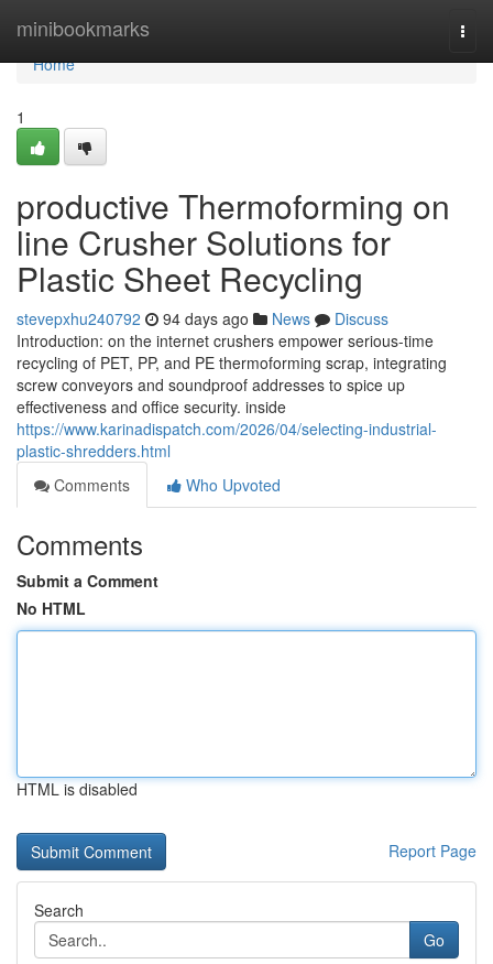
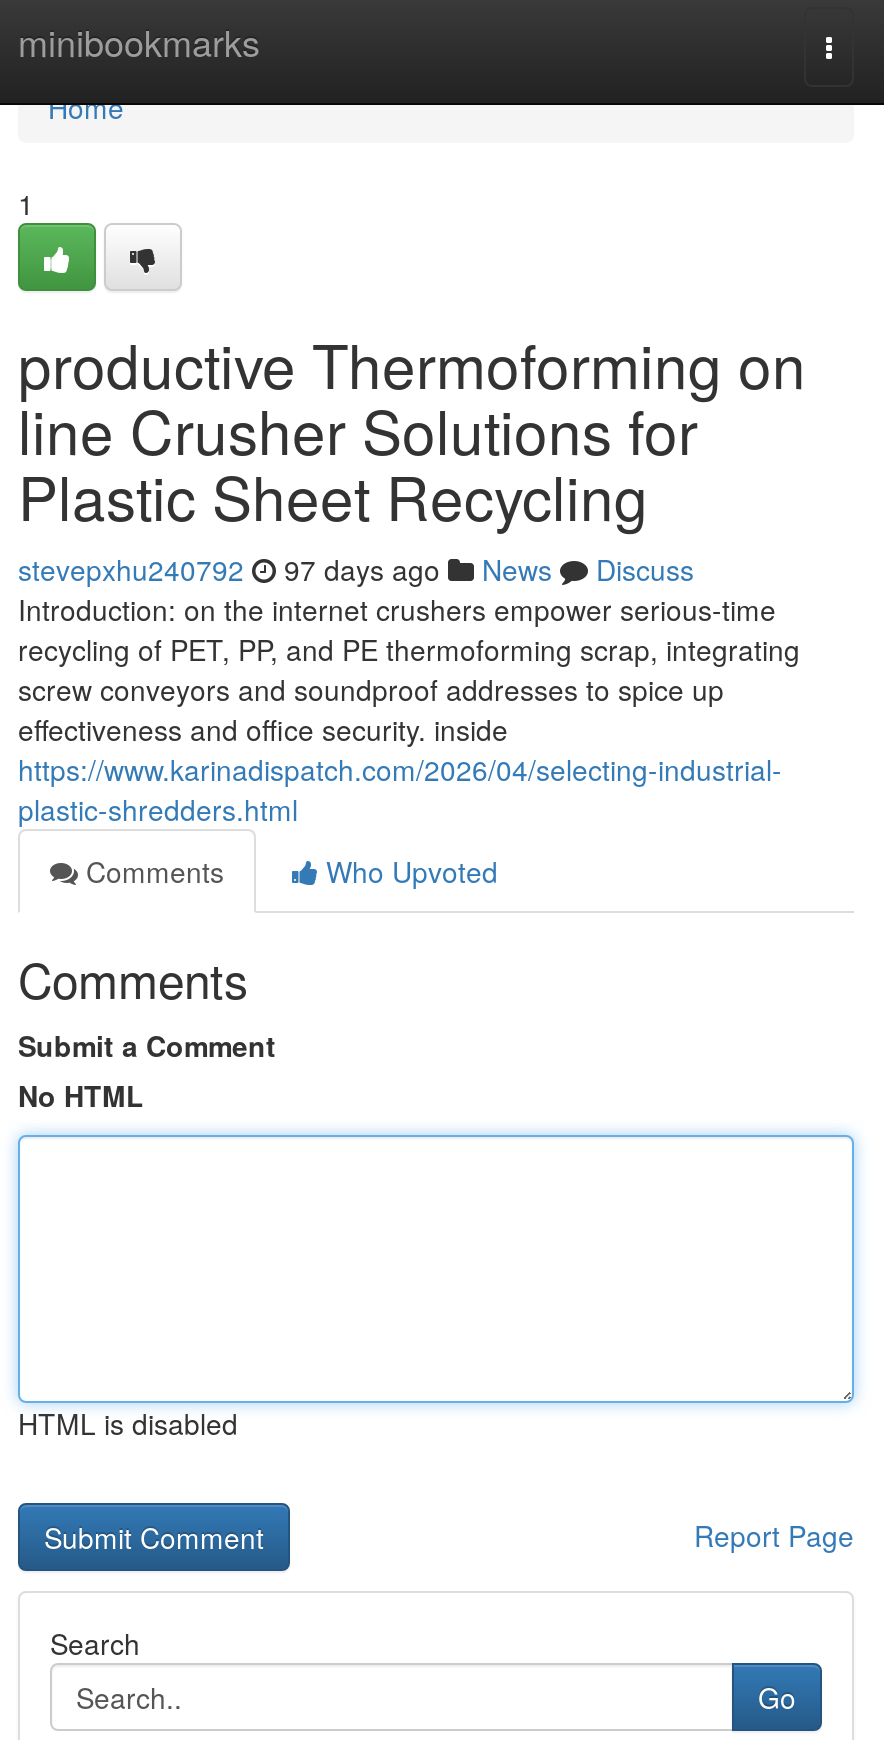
[17,307,388,329] stevepxhu240792 94 days ago News Discuss -> [18,549,694,589] stevepxhu240792 97 days ago News Discuss

